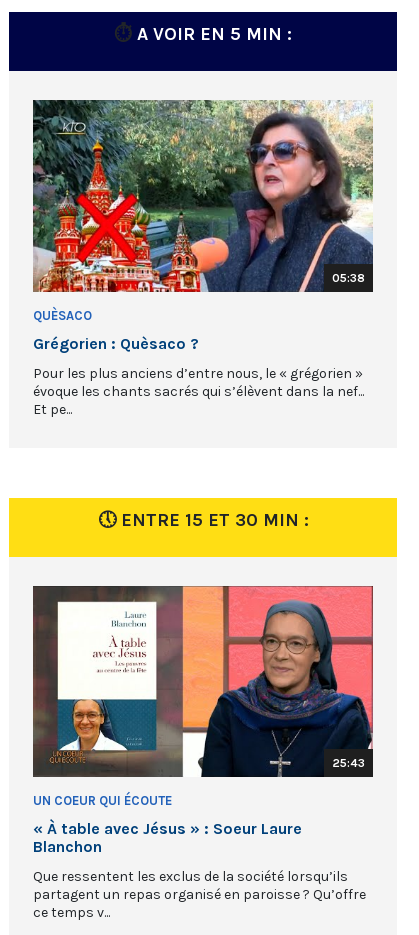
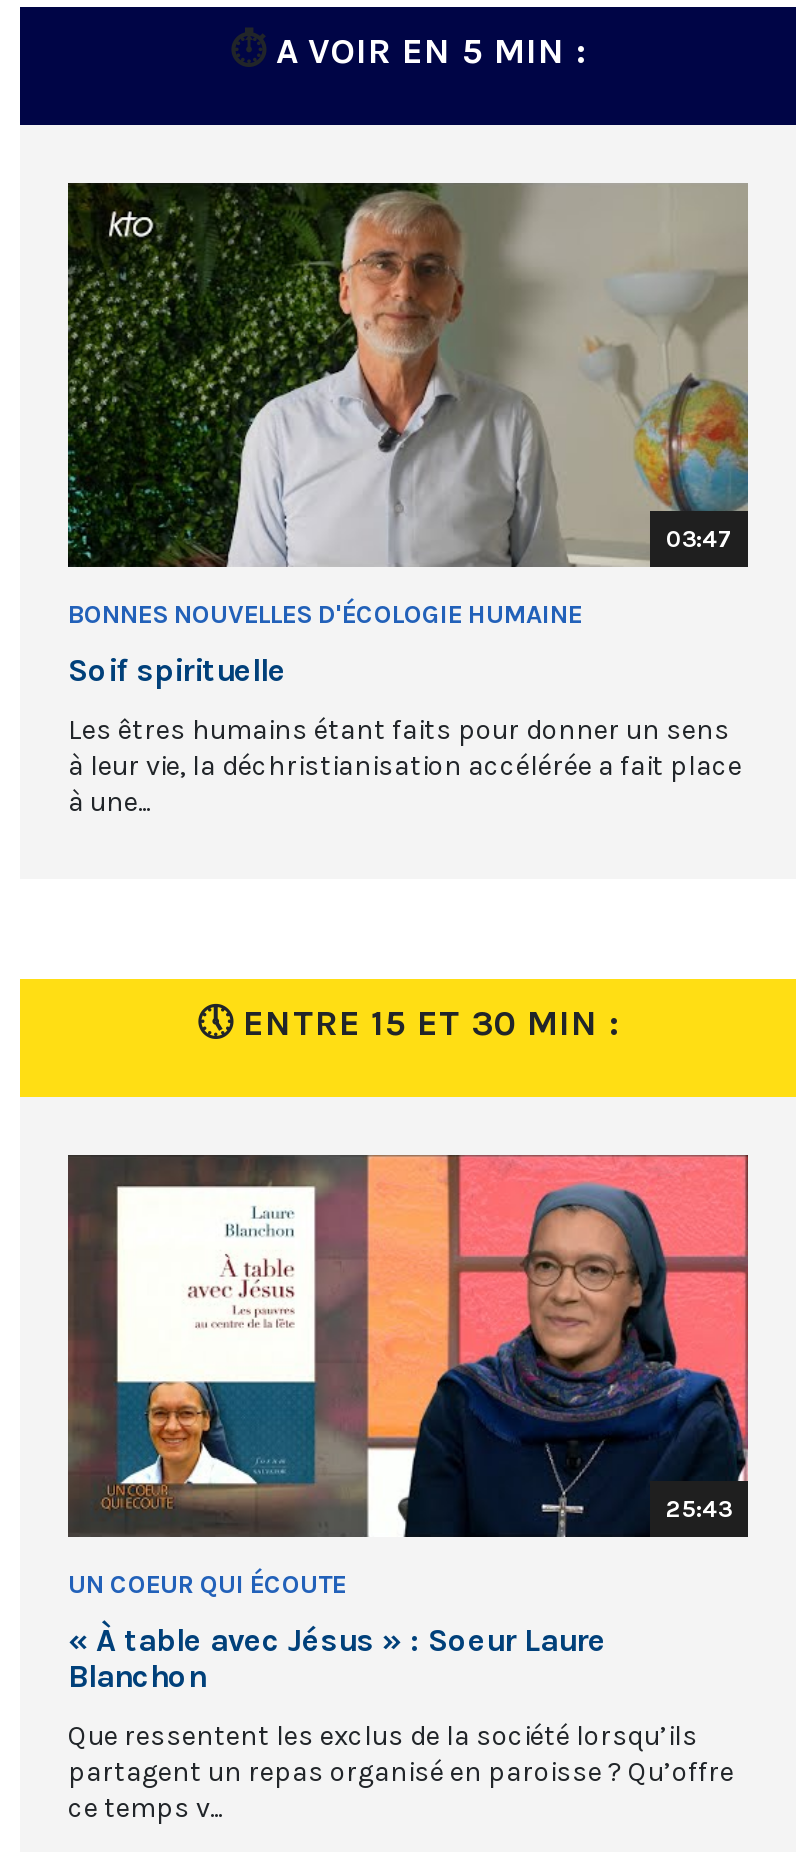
[32,100,373,293] [image] | 05:38 -> [66,183,750,569] [image] | 03:47
[33,308,92,323] QUÈSACO -> [68,598,582,628] BONNES NOUVELLES D'ÉCOLOGIE HUMAINE
[33,334,199,353] Grégorien : Quèsaco ? -> [68,650,286,688] Soif spirituelle
[33,365,364,418] Pour les plus anciens d’entre nous, le « grégorien » | évoque les chants sacrés qui s’élèvent dans la nef... | Et pe... -> [68,712,742,818] Les êtres humains étant faits pour donner un sens | à leur vie, la déchristianisation accélérée a fait place | à une...

